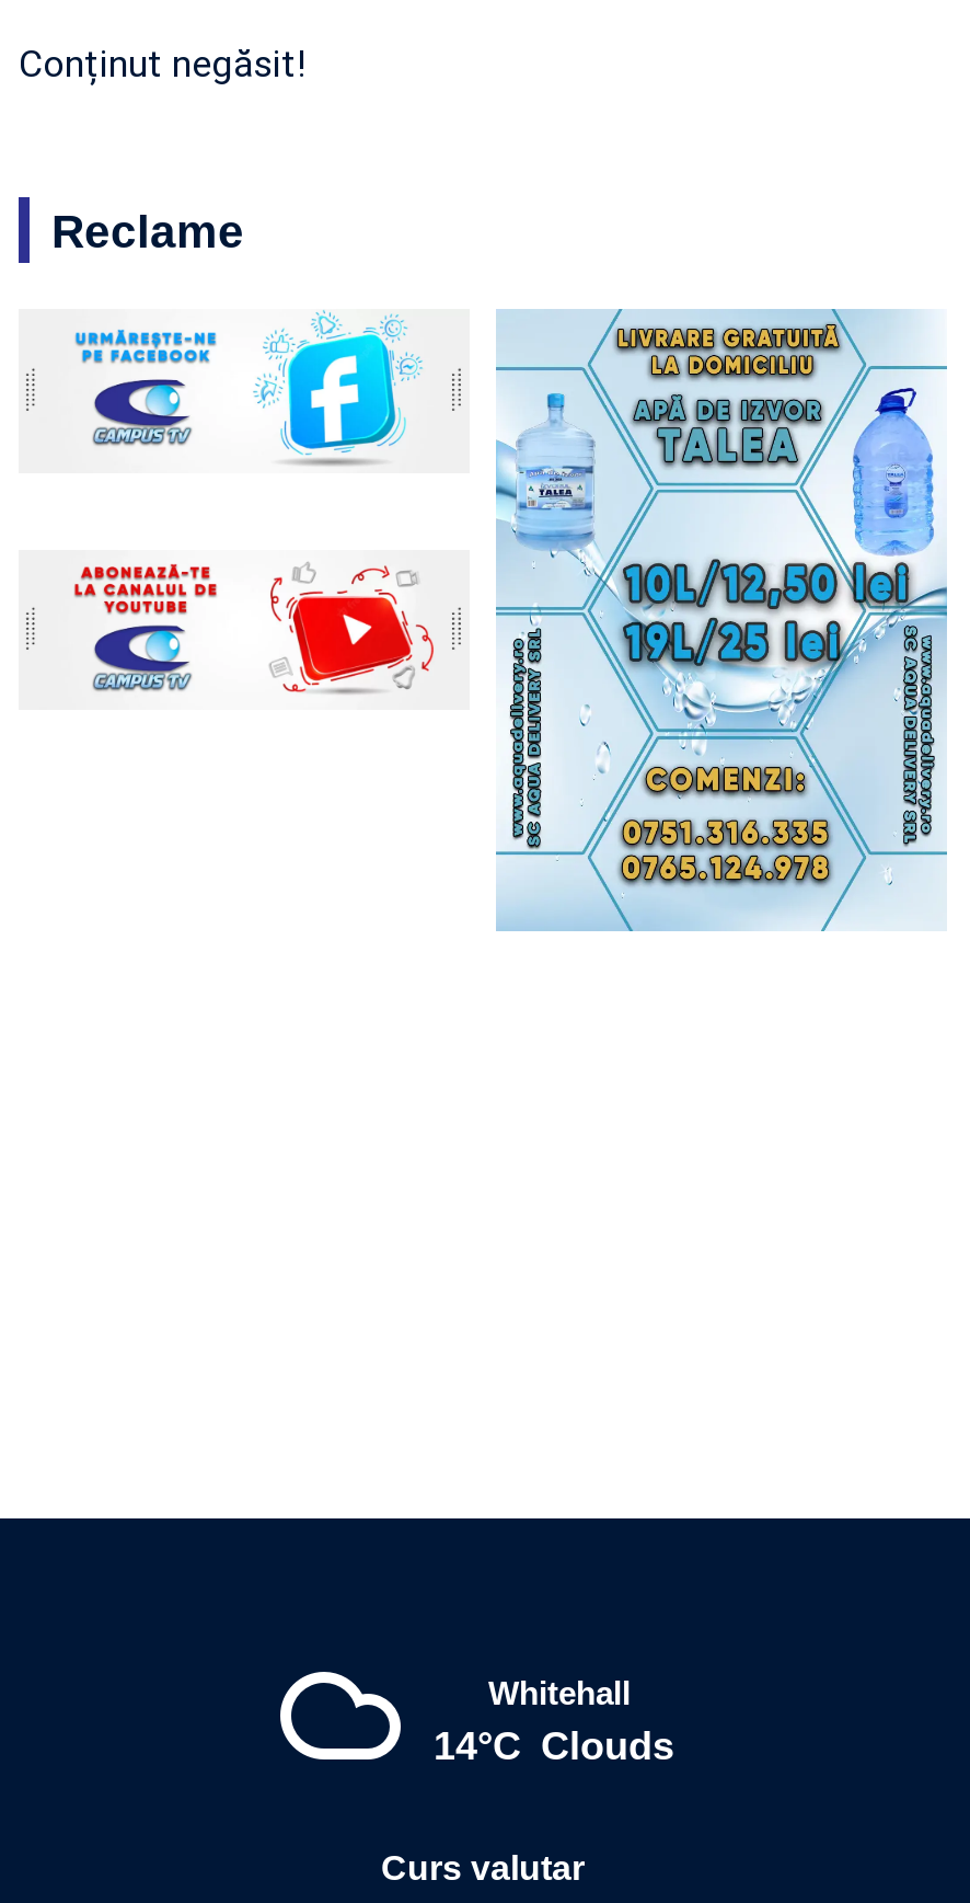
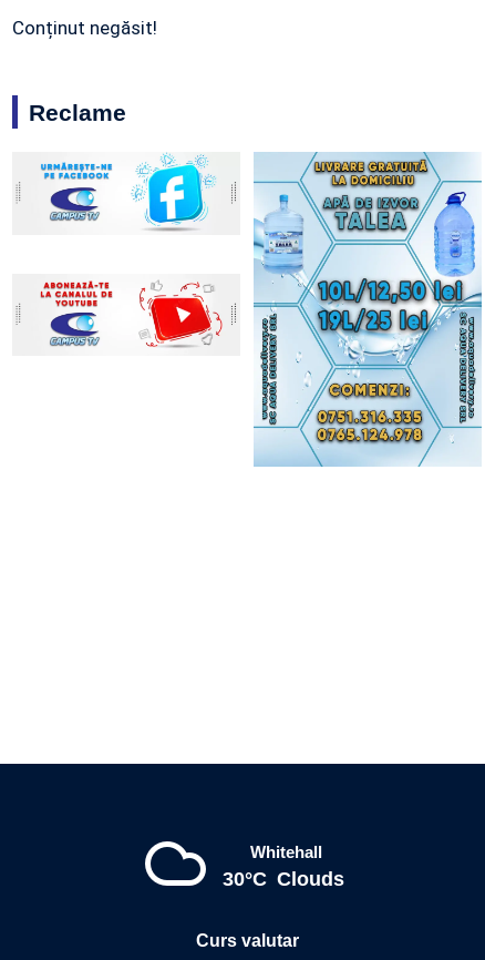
[434,1724,674,1768] 14°C Clouds -> [222,868,344,890] 30°C Clouds

